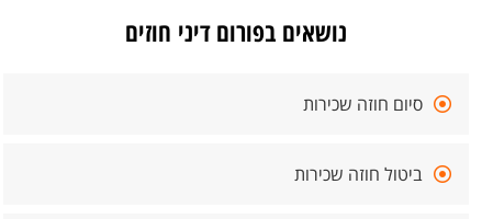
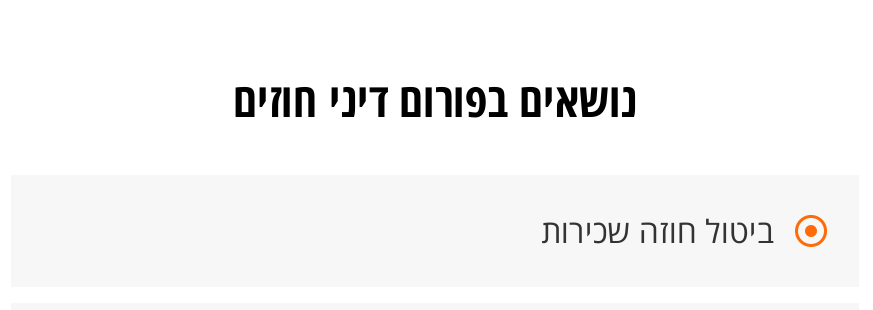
[303,92,423,116] סיום חוזה שכירות -> none

